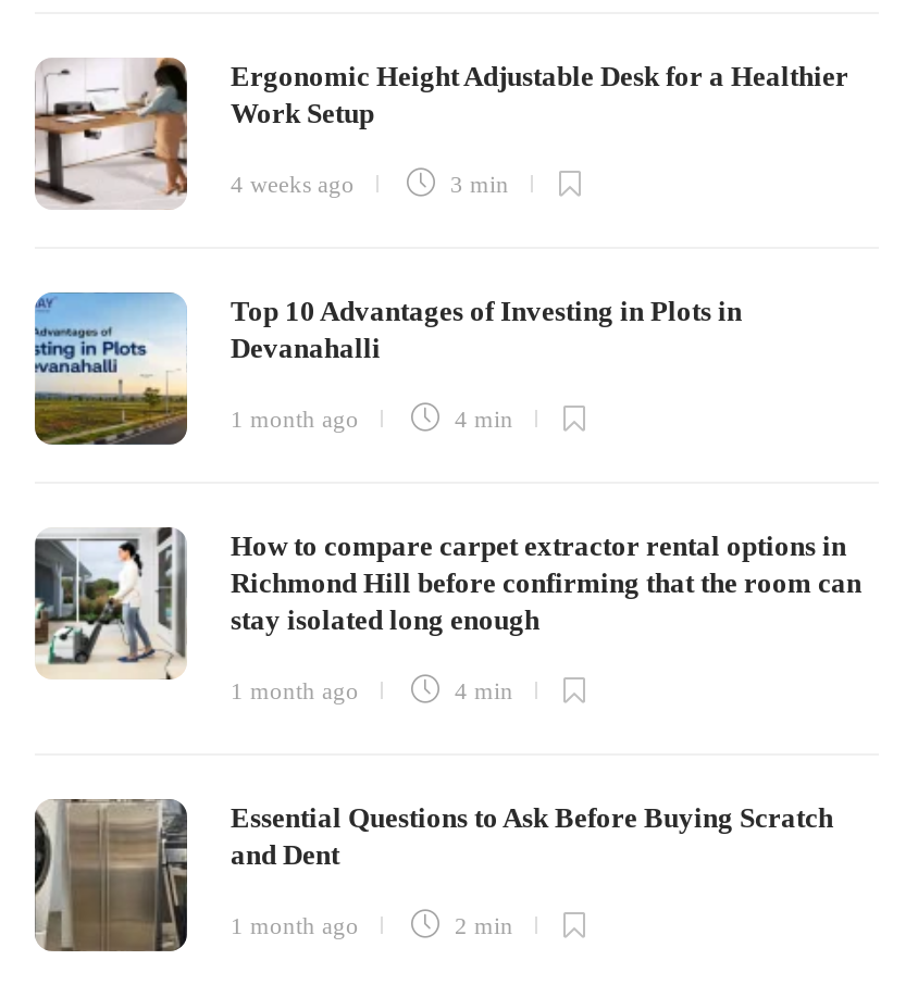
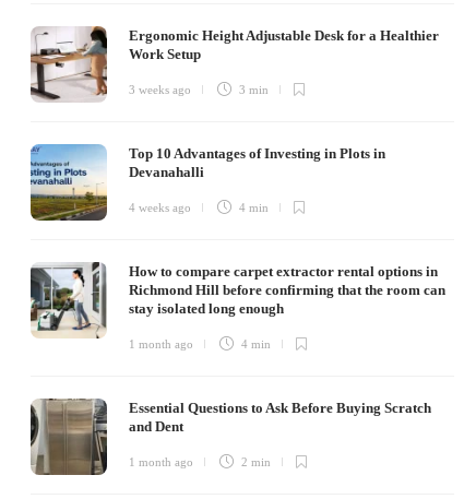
[231,170,355,197] 4 weeks ago -> [129,83,191,96] 3 weeks ago
[231,405,359,431] 1 month ago -> [129,201,191,214] 4 weeks ago

